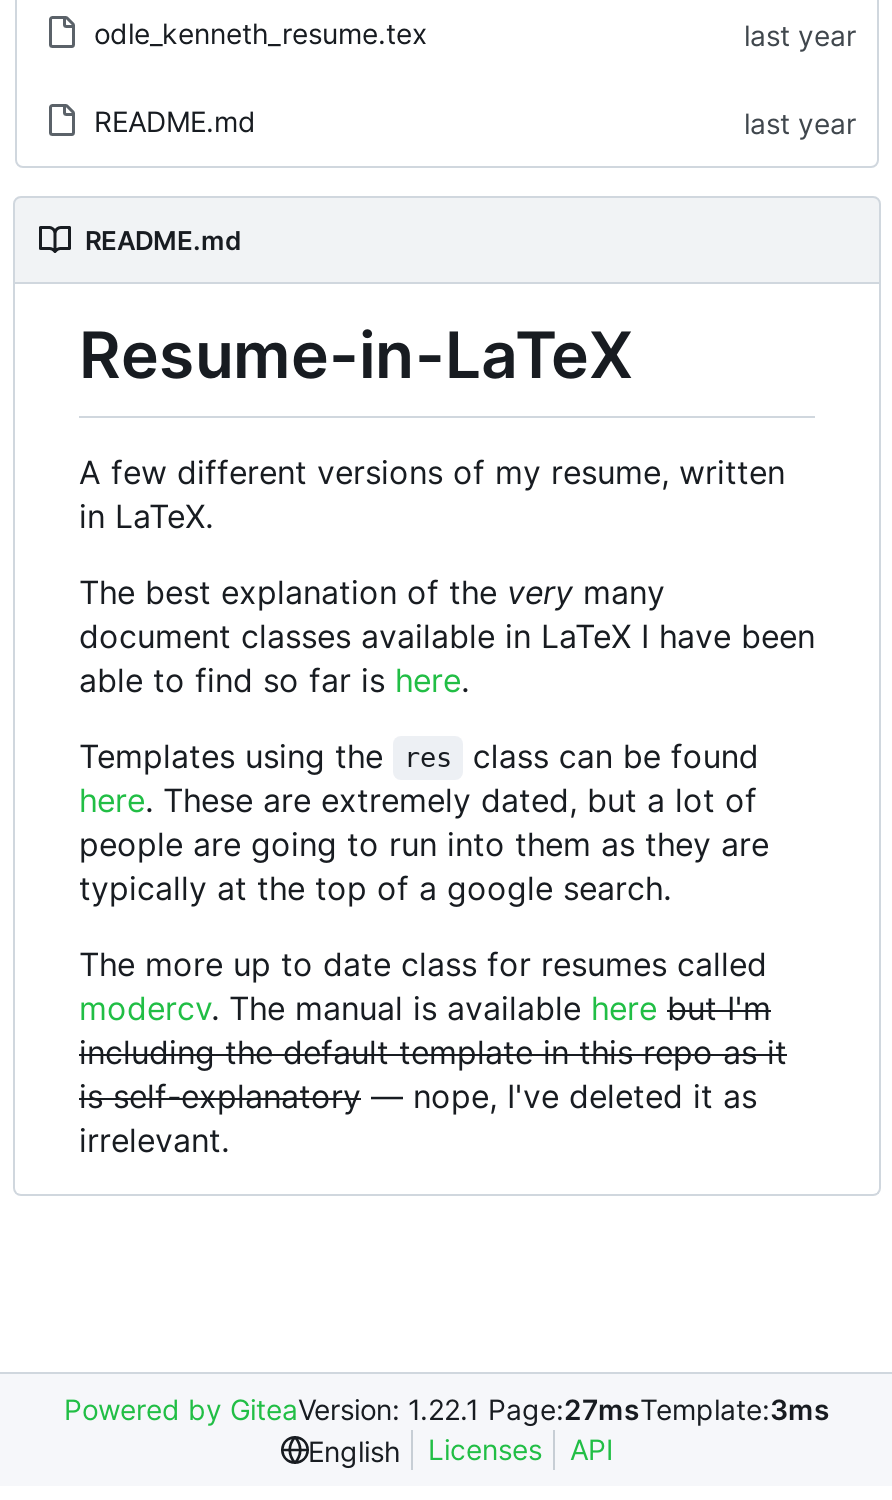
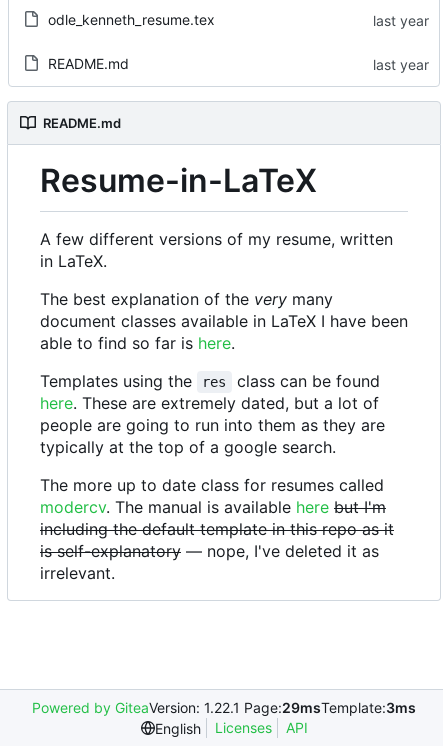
[64,1392,830,1426] Powered by GiteaVersion: 1.22.1 Page:27msTemplate:3ms -> [32,699,416,716] Powered by GiteaVersion: 1.22.1 Page:29msTemplate:3ms

